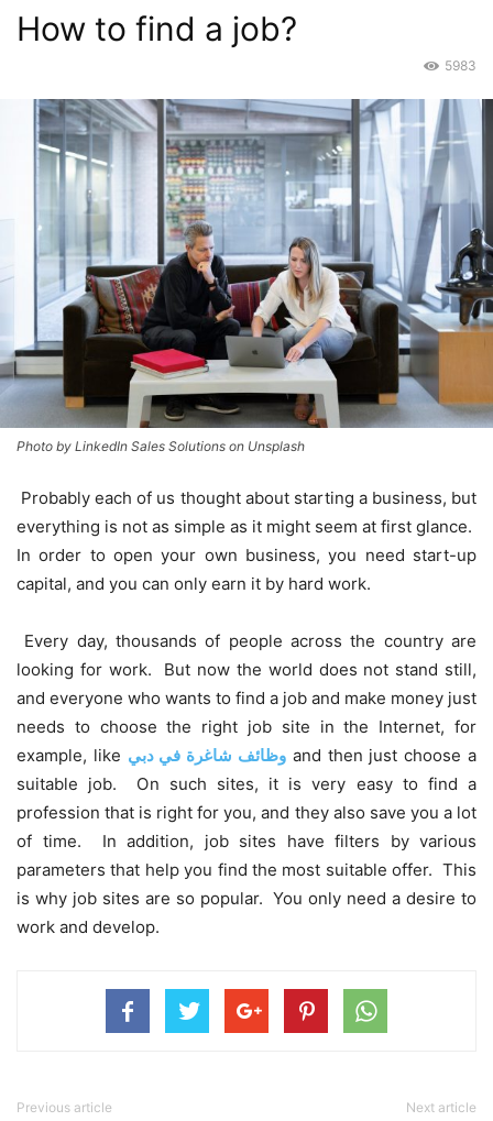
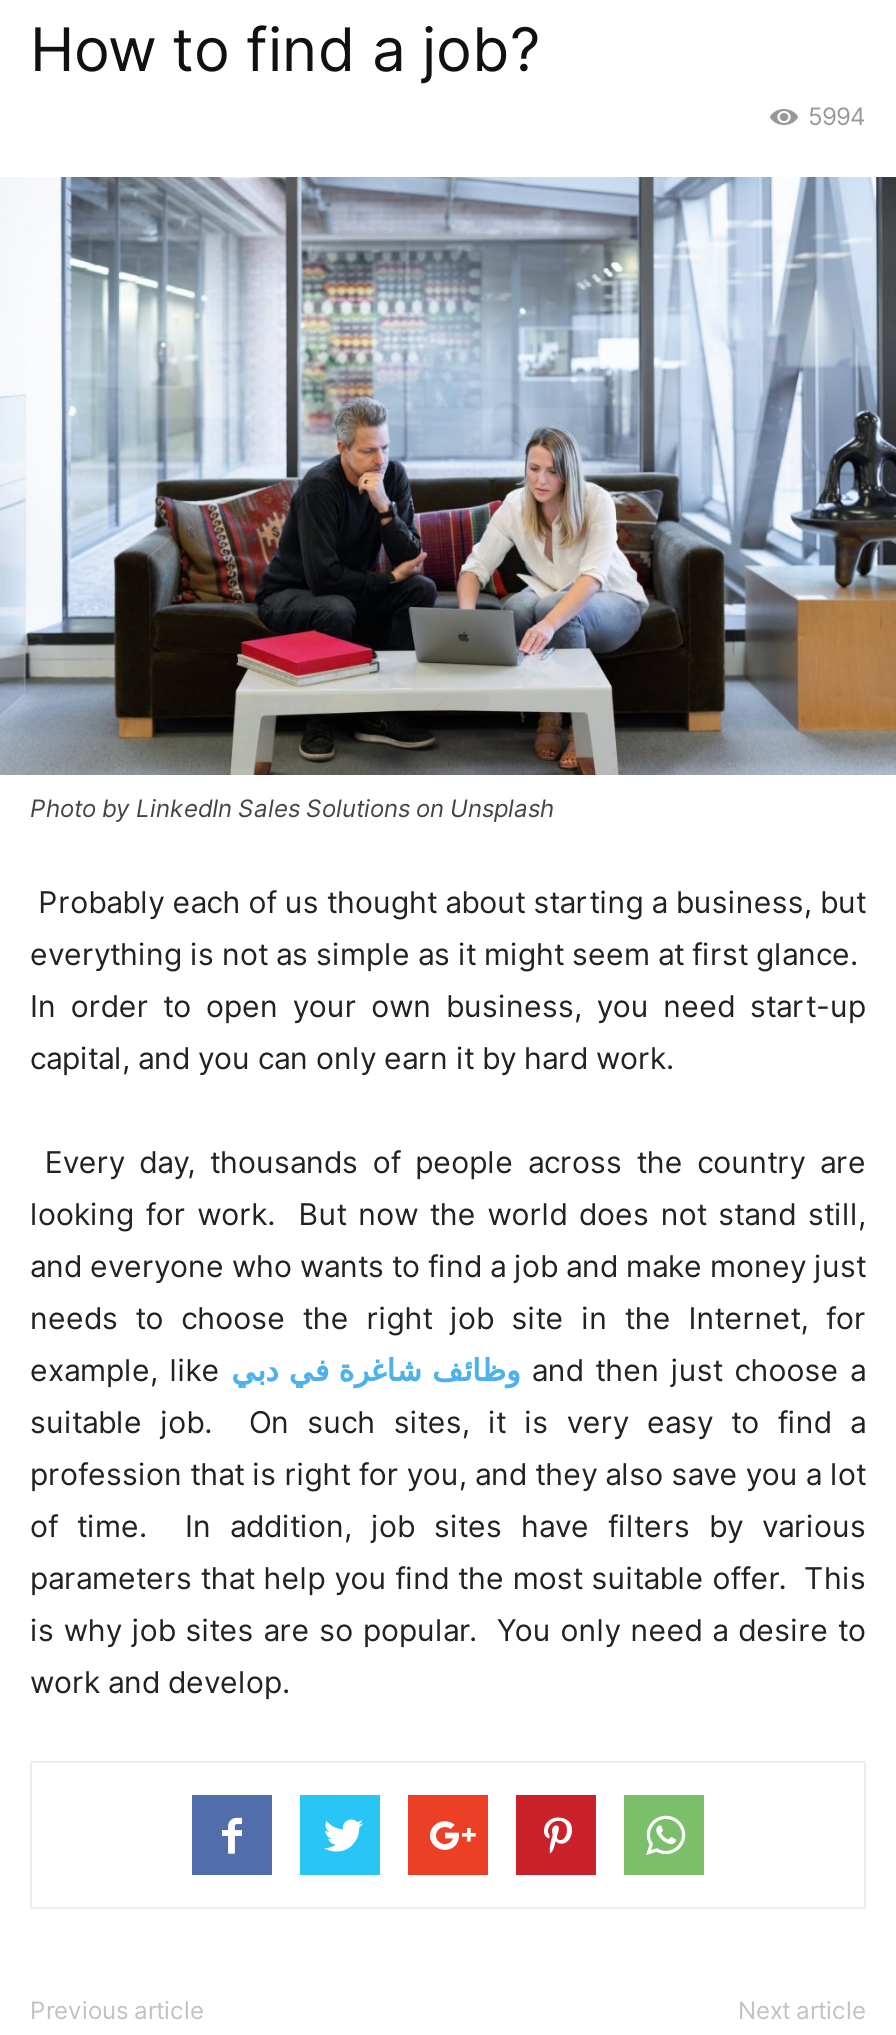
[445,57,476,74] 5983 -> [808,101,866,131] 5994

